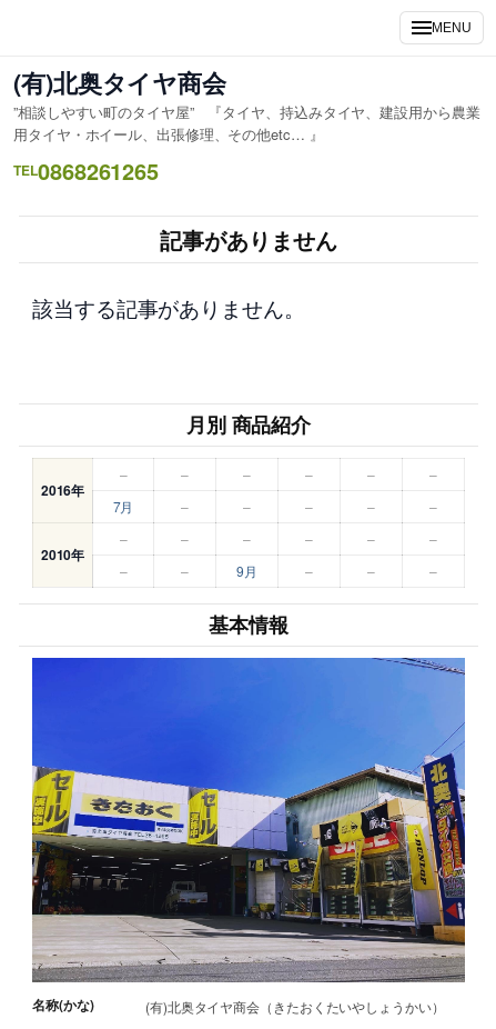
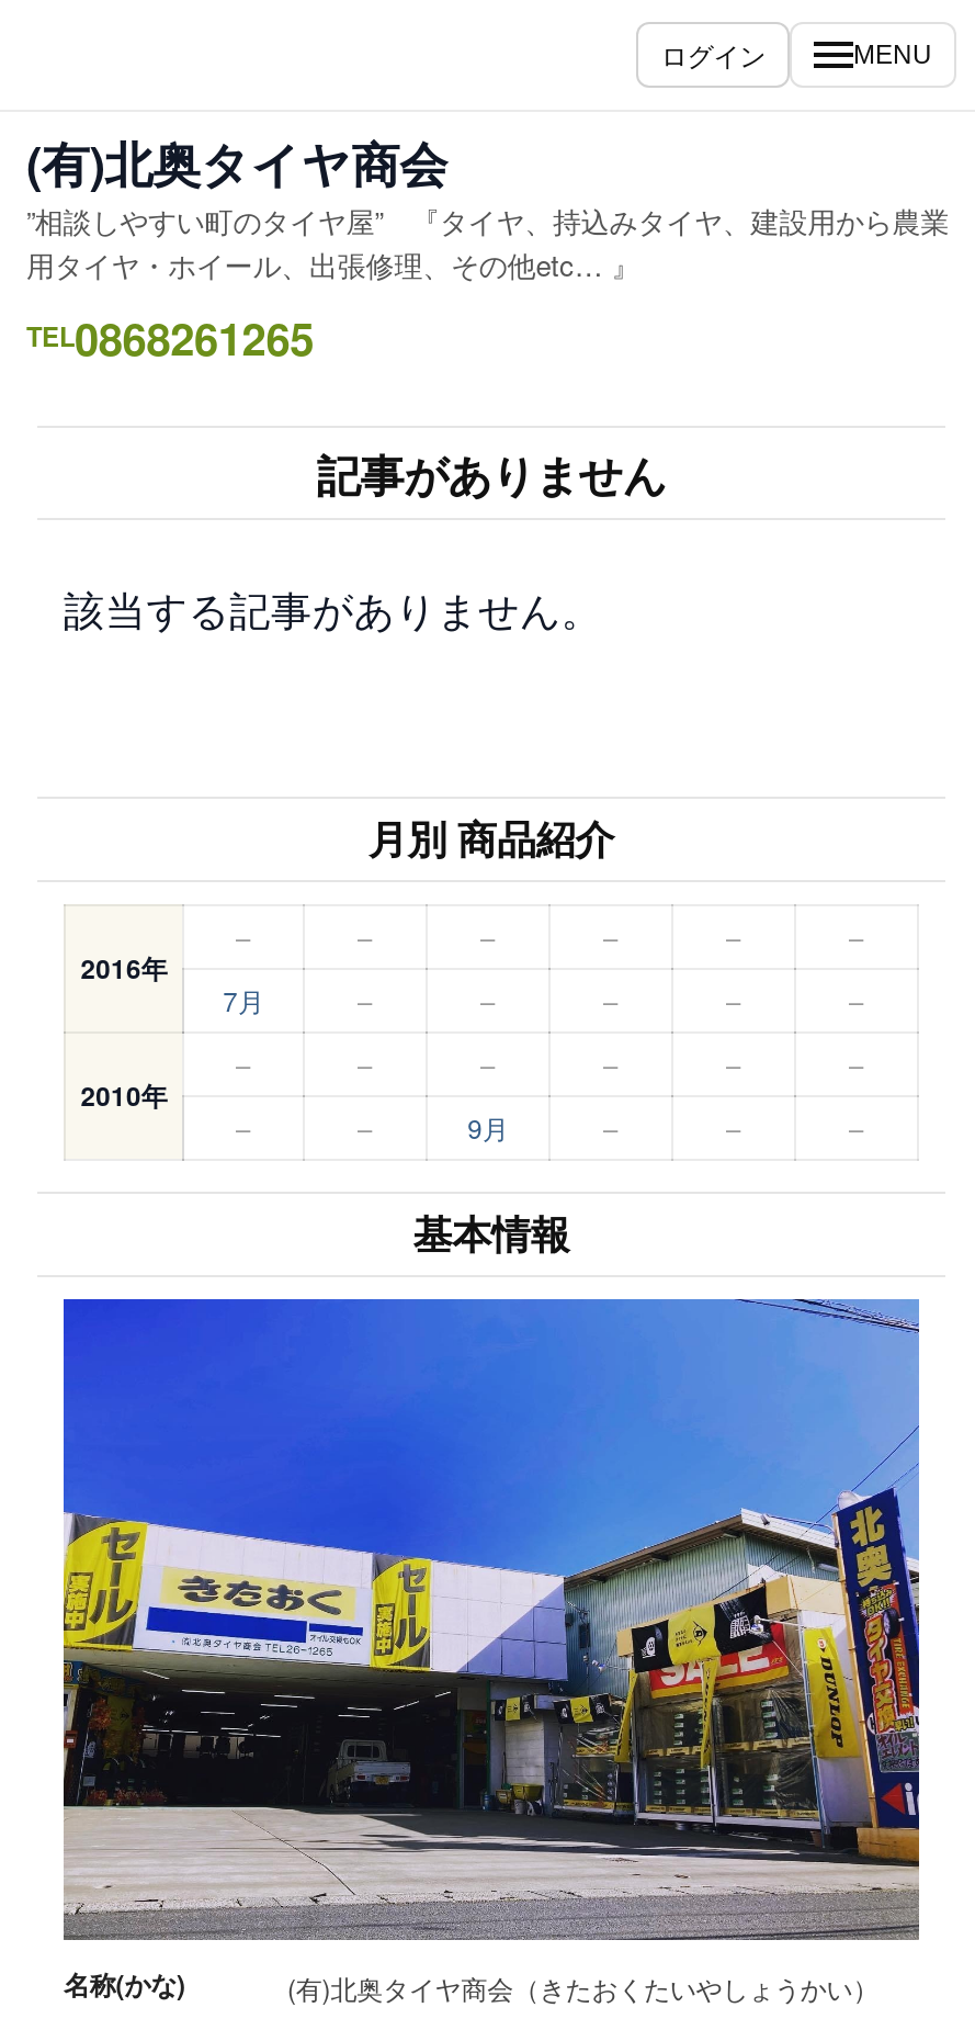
none -> [661,35,766,72] ログイン

